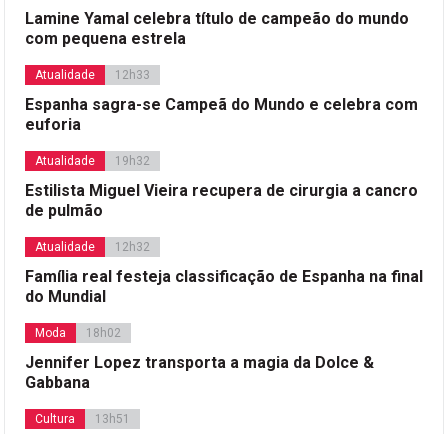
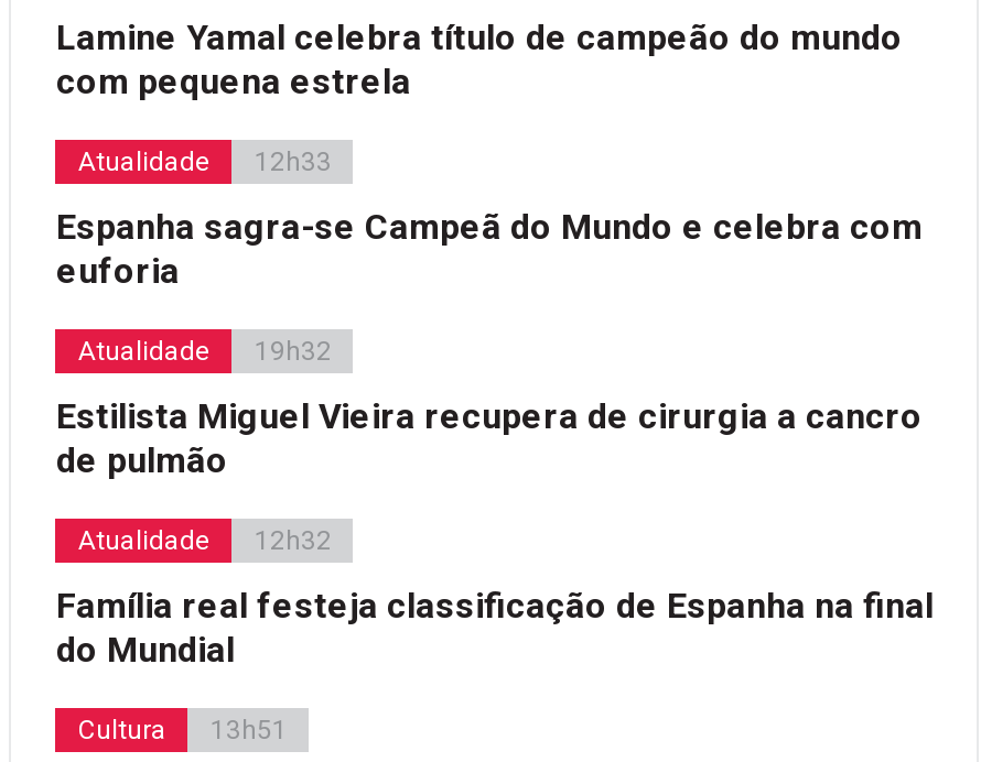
[25,326,374,392] Moda | 18h02 | Jennifer Lopez transporta a magia da Dolce & | Gabbana -> none

